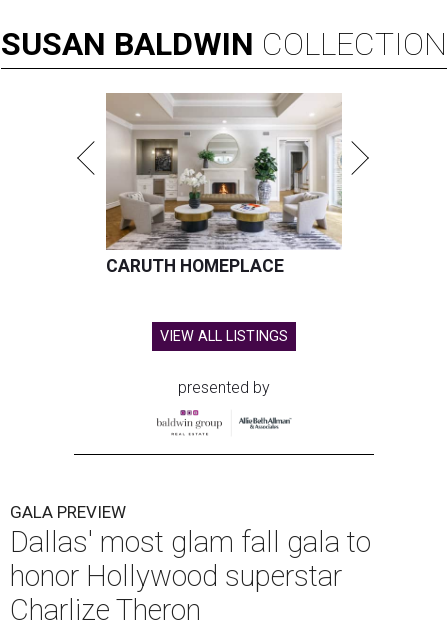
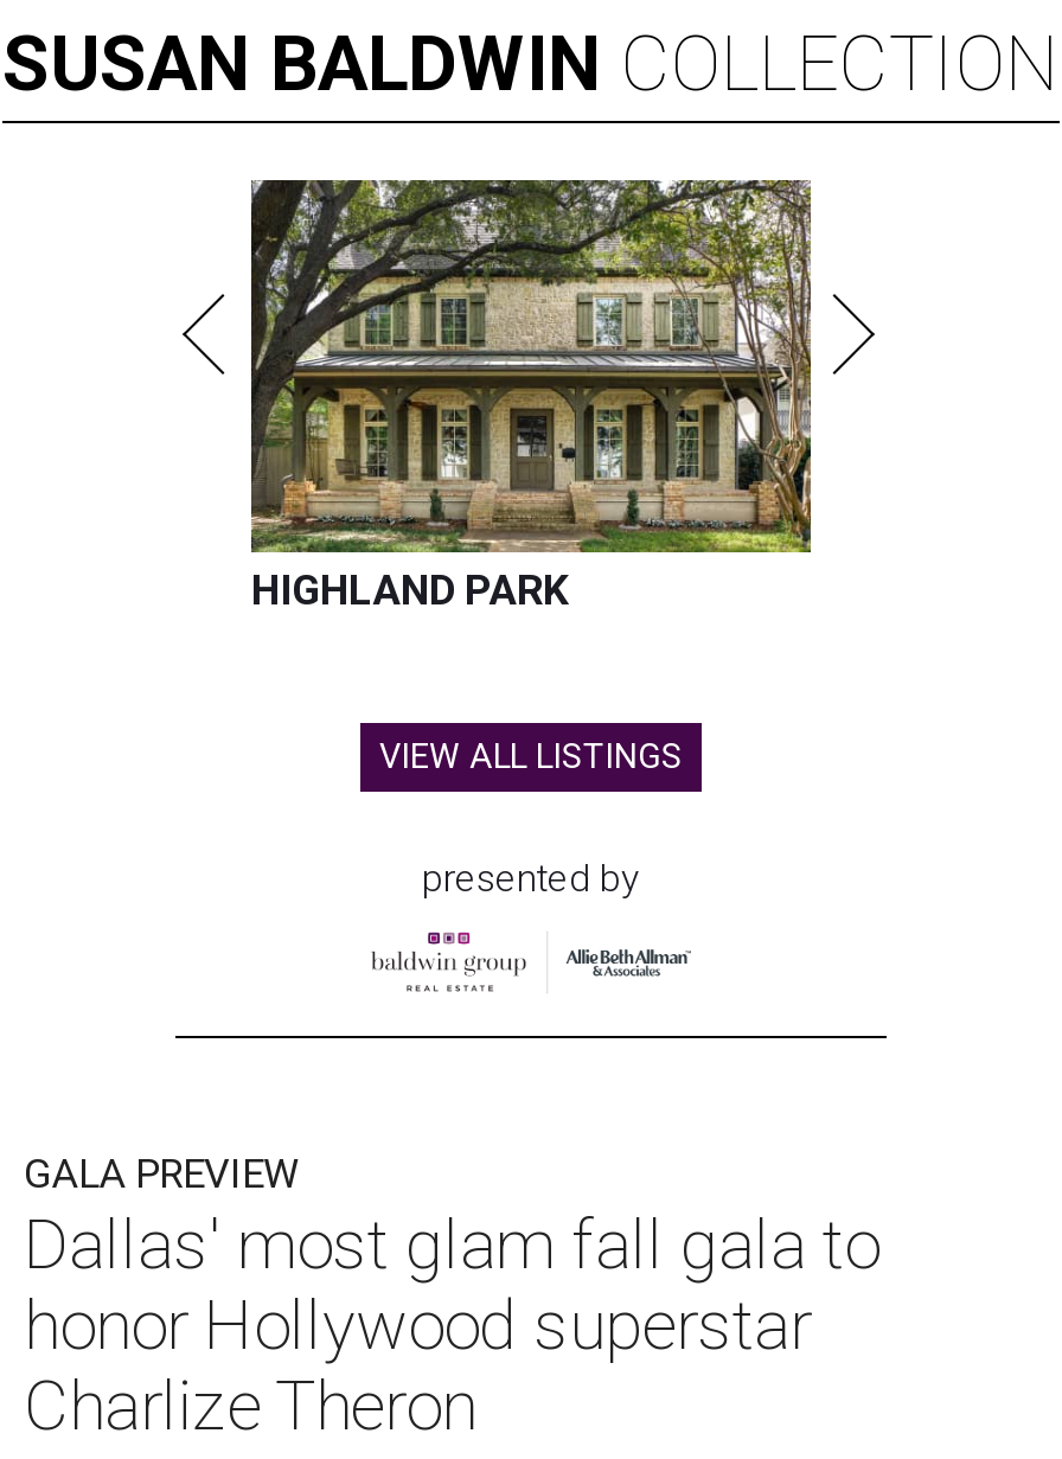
[106,93,342,276] [image] | CARUTH HOMEPLACE -> [249,178,813,614] [image] | HIGHLAND PARK

